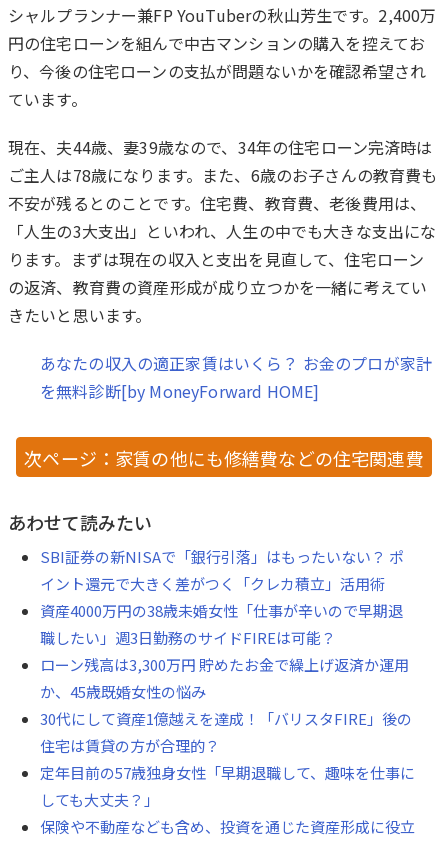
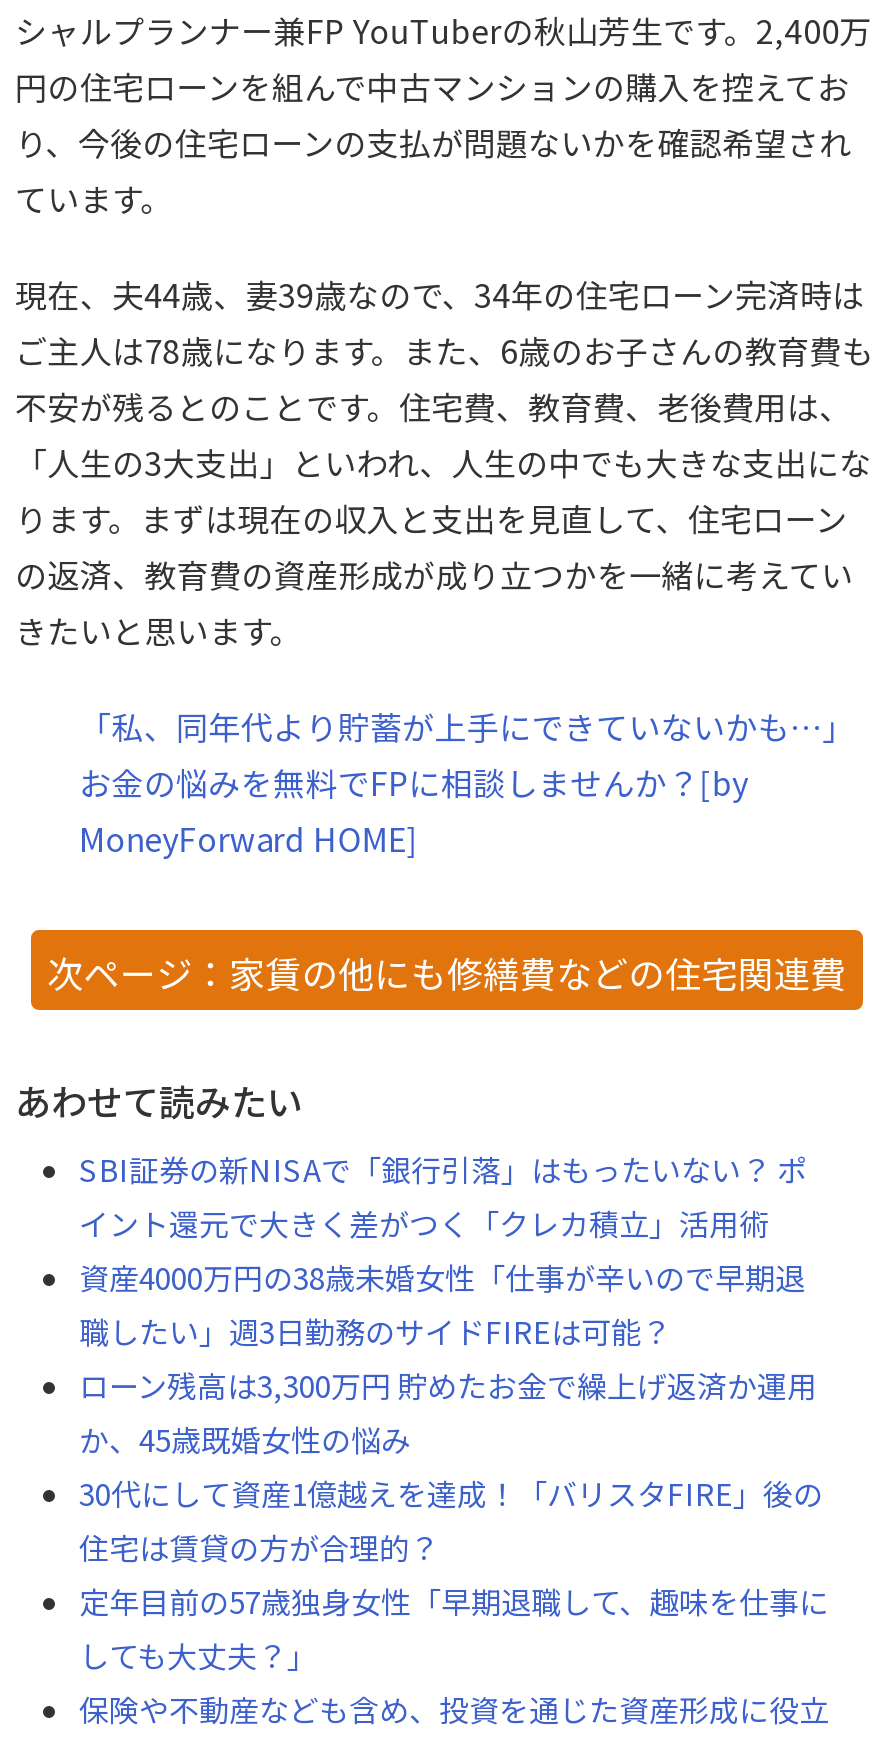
[40,350,432,402] あなたの収入の適正家賃はいくら？ お金のプロが家計 | を無料診断[by MoneyForward HOME] -> [79,701,855,861] 「私、同年代より貯蓄が上手にできていないかも…」 | お金の悩みを無料でFPに相談しませんか？[by | MoneyForward HOME]

